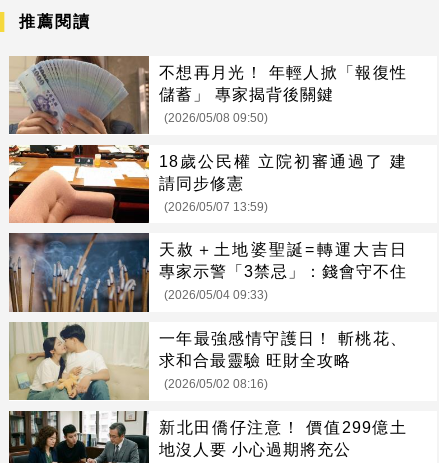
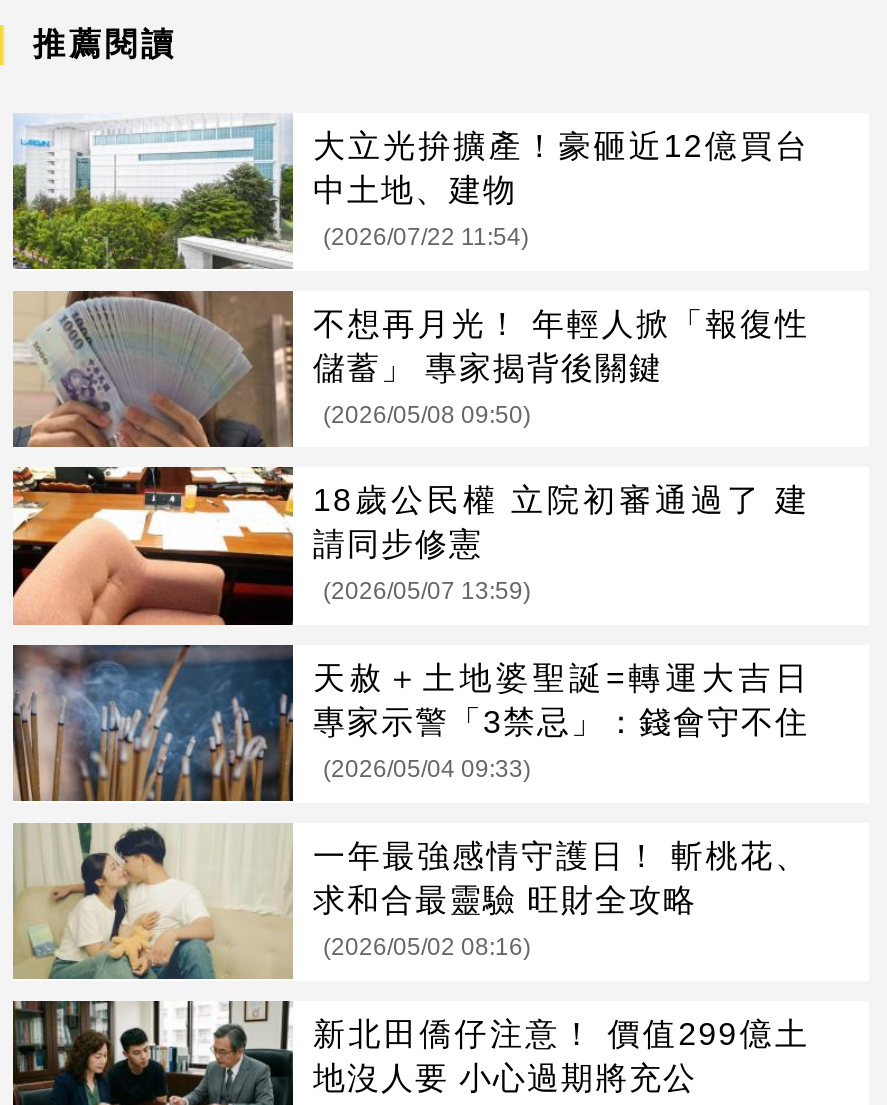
none -> [11,115,809,271] [image] | 大立光拚擴產！豪砸近12億買台 | 中土地、建物 | (2026/07/22 11:54)

